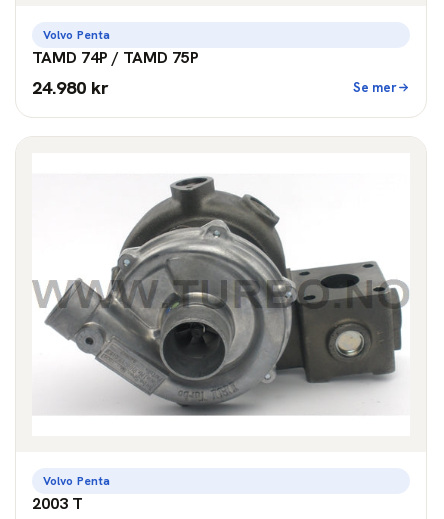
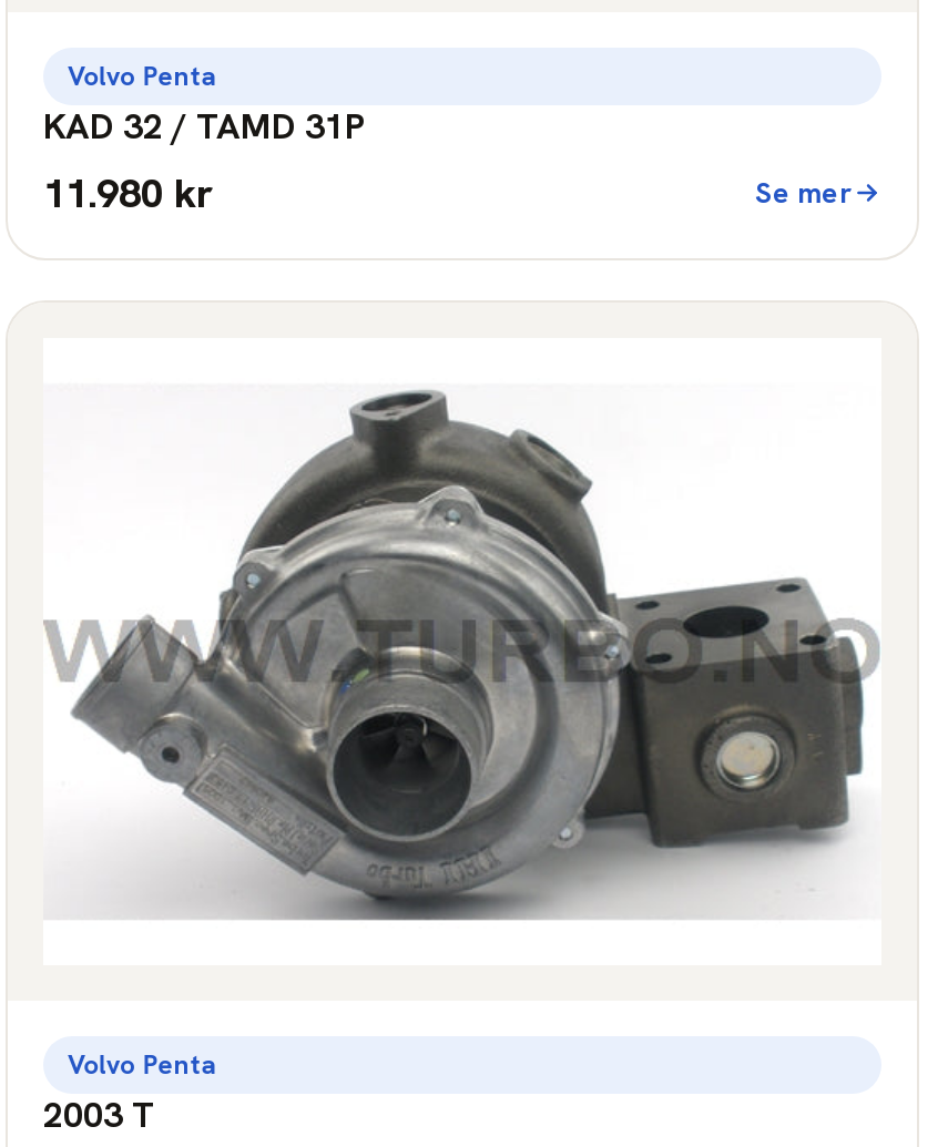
[32,47,199,68] TAMD 74P / TAMD 75P -> [43,103,365,149] KAD 32 / TAMD 31P
[32,76,109,99] 24.980 kr -> [43,167,214,218] 11.980 kr

